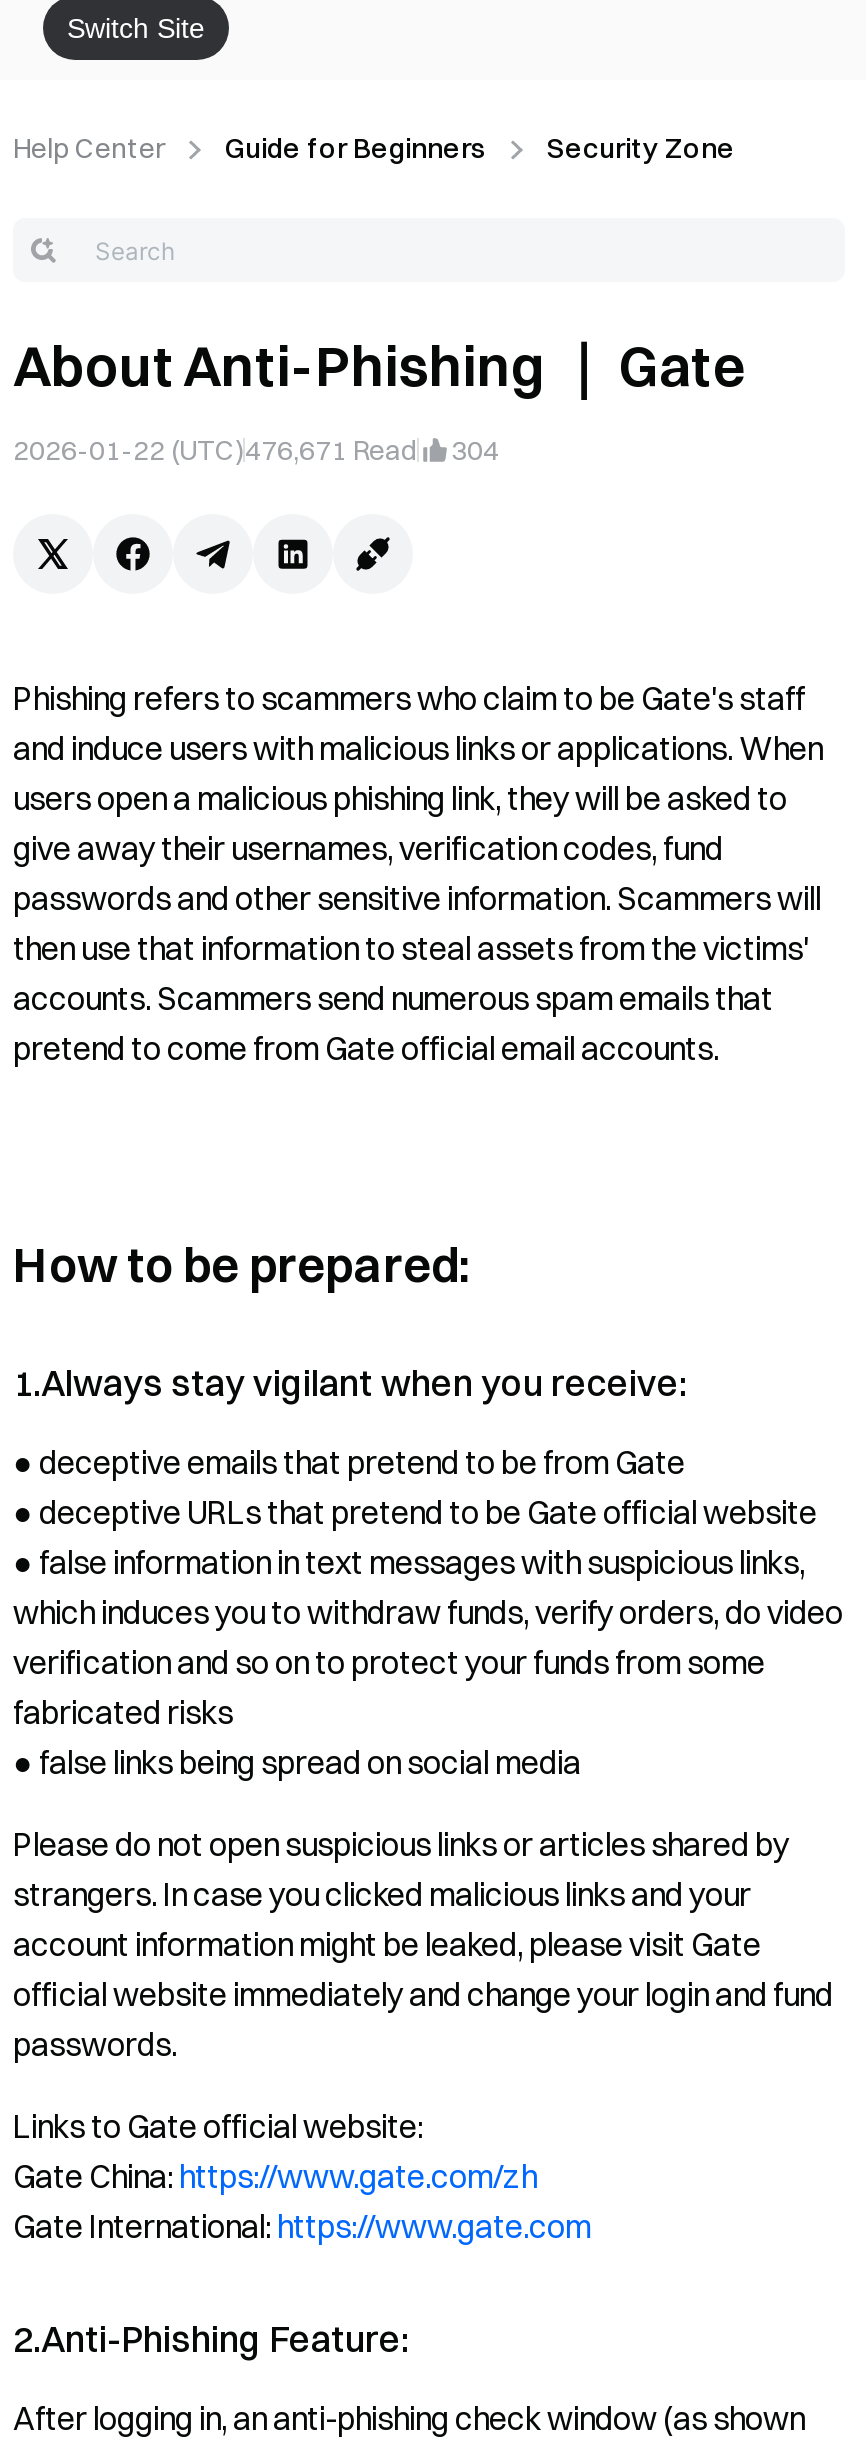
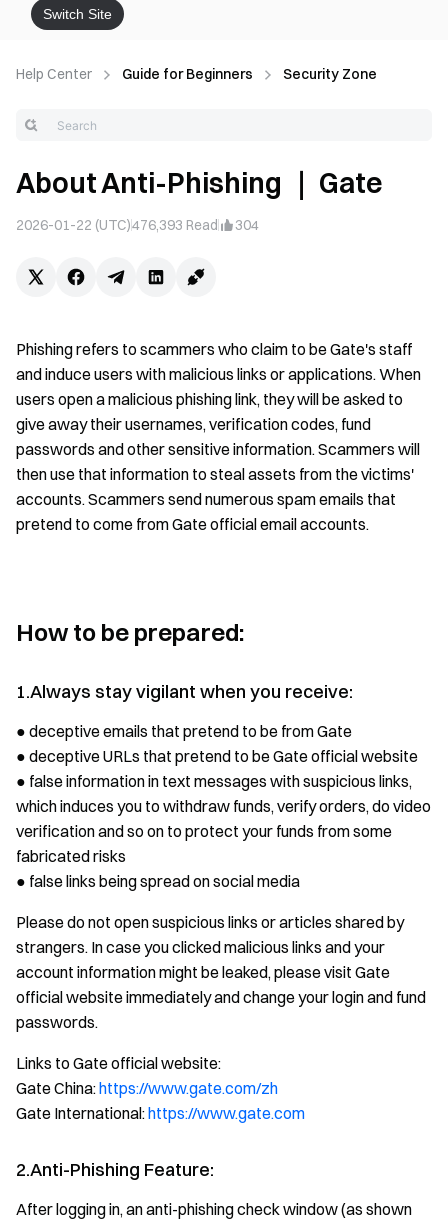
[13,432,499,468] 2026-01-22 (UTC)476,671 Read 304 -> [16,216,259,234] 2026-01-22 (UTC)476,393 Read 304

